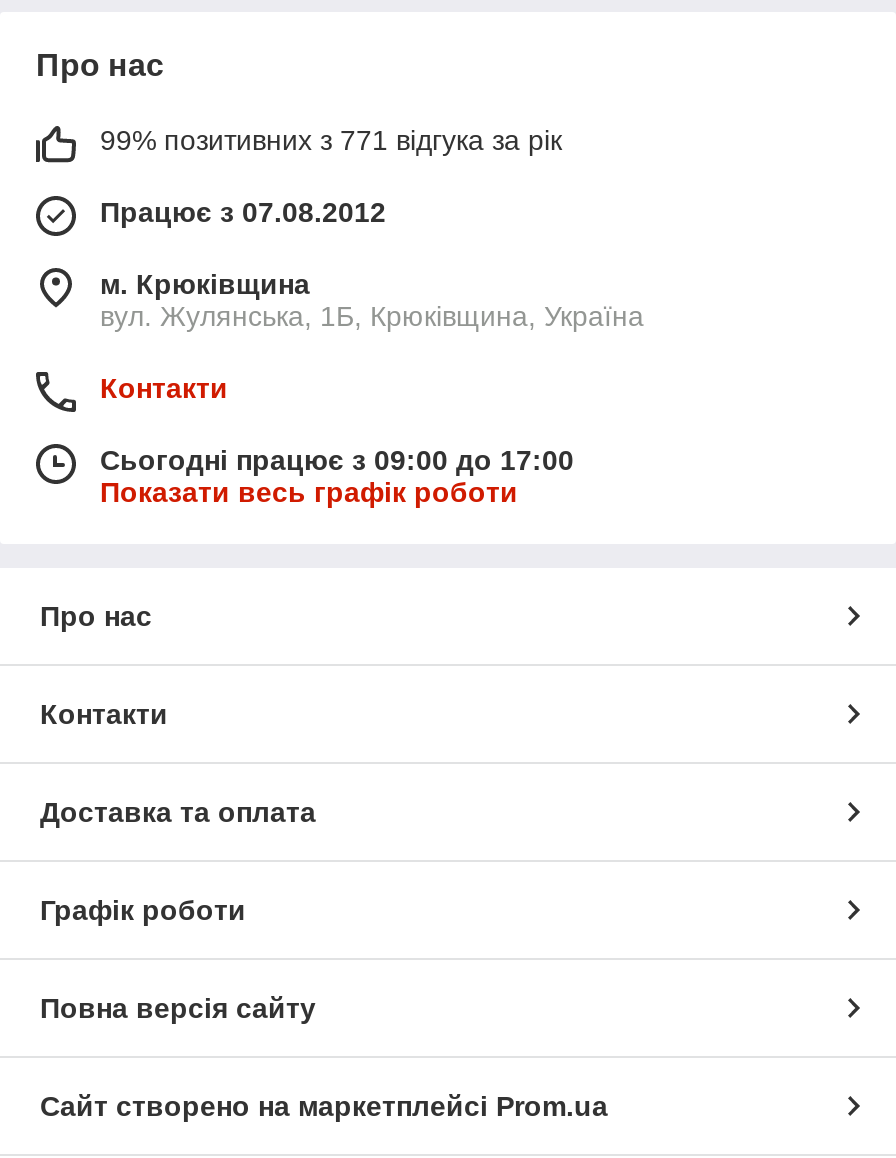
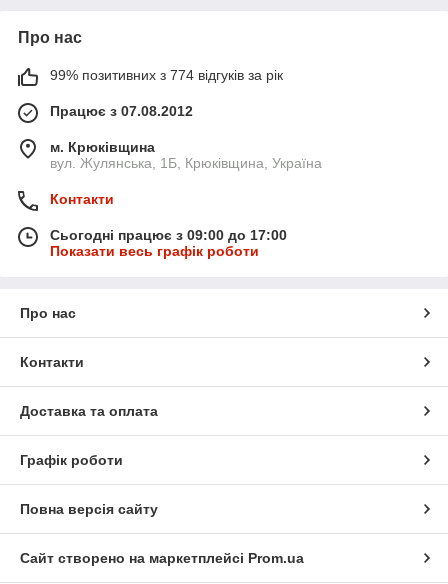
[100,124,562,156] 99% позитивних з 771 відгука за рік -> [50,67,283,83] 99% позитивних з 774 відгуків за рік

